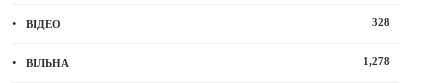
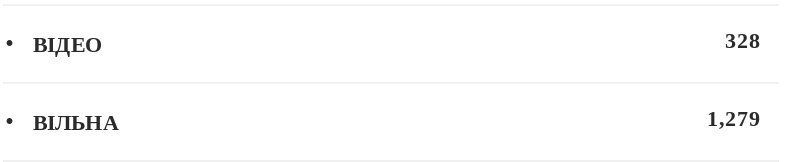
[363,55,390,67] 1,278 -> [707,105,761,129] 1,279

